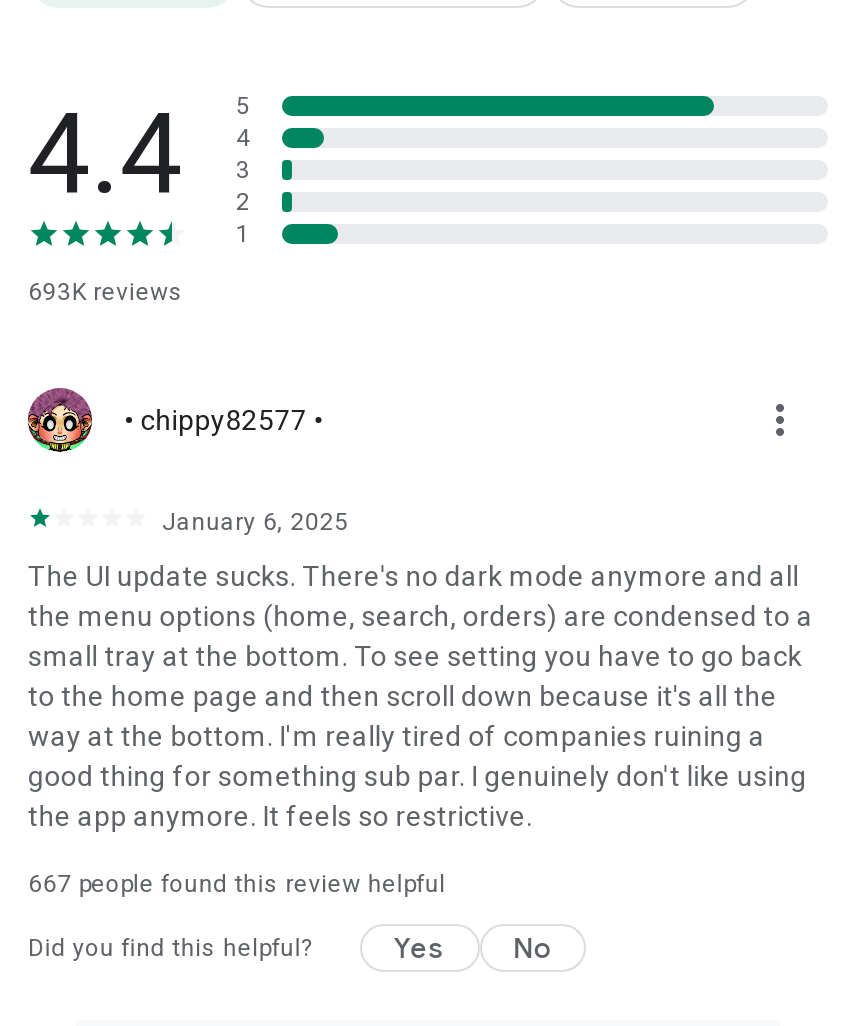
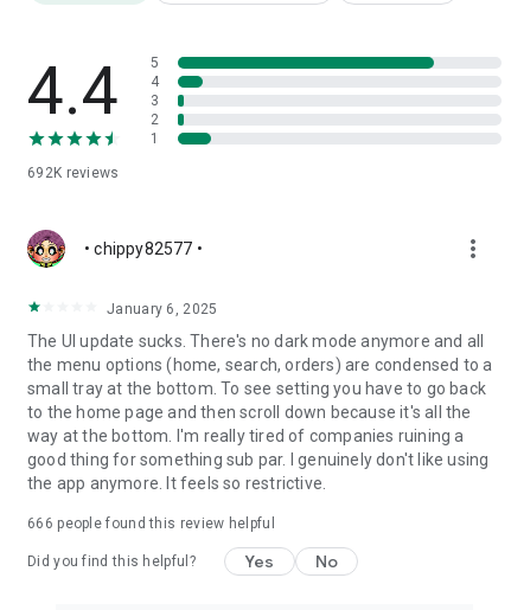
[28,278,183,306] 693K reviews -> [27,165,119,181] 692K reviews
[28,870,446,898] 667 people found this review helpful -> [27,515,275,532] 666 people found this review helpful

